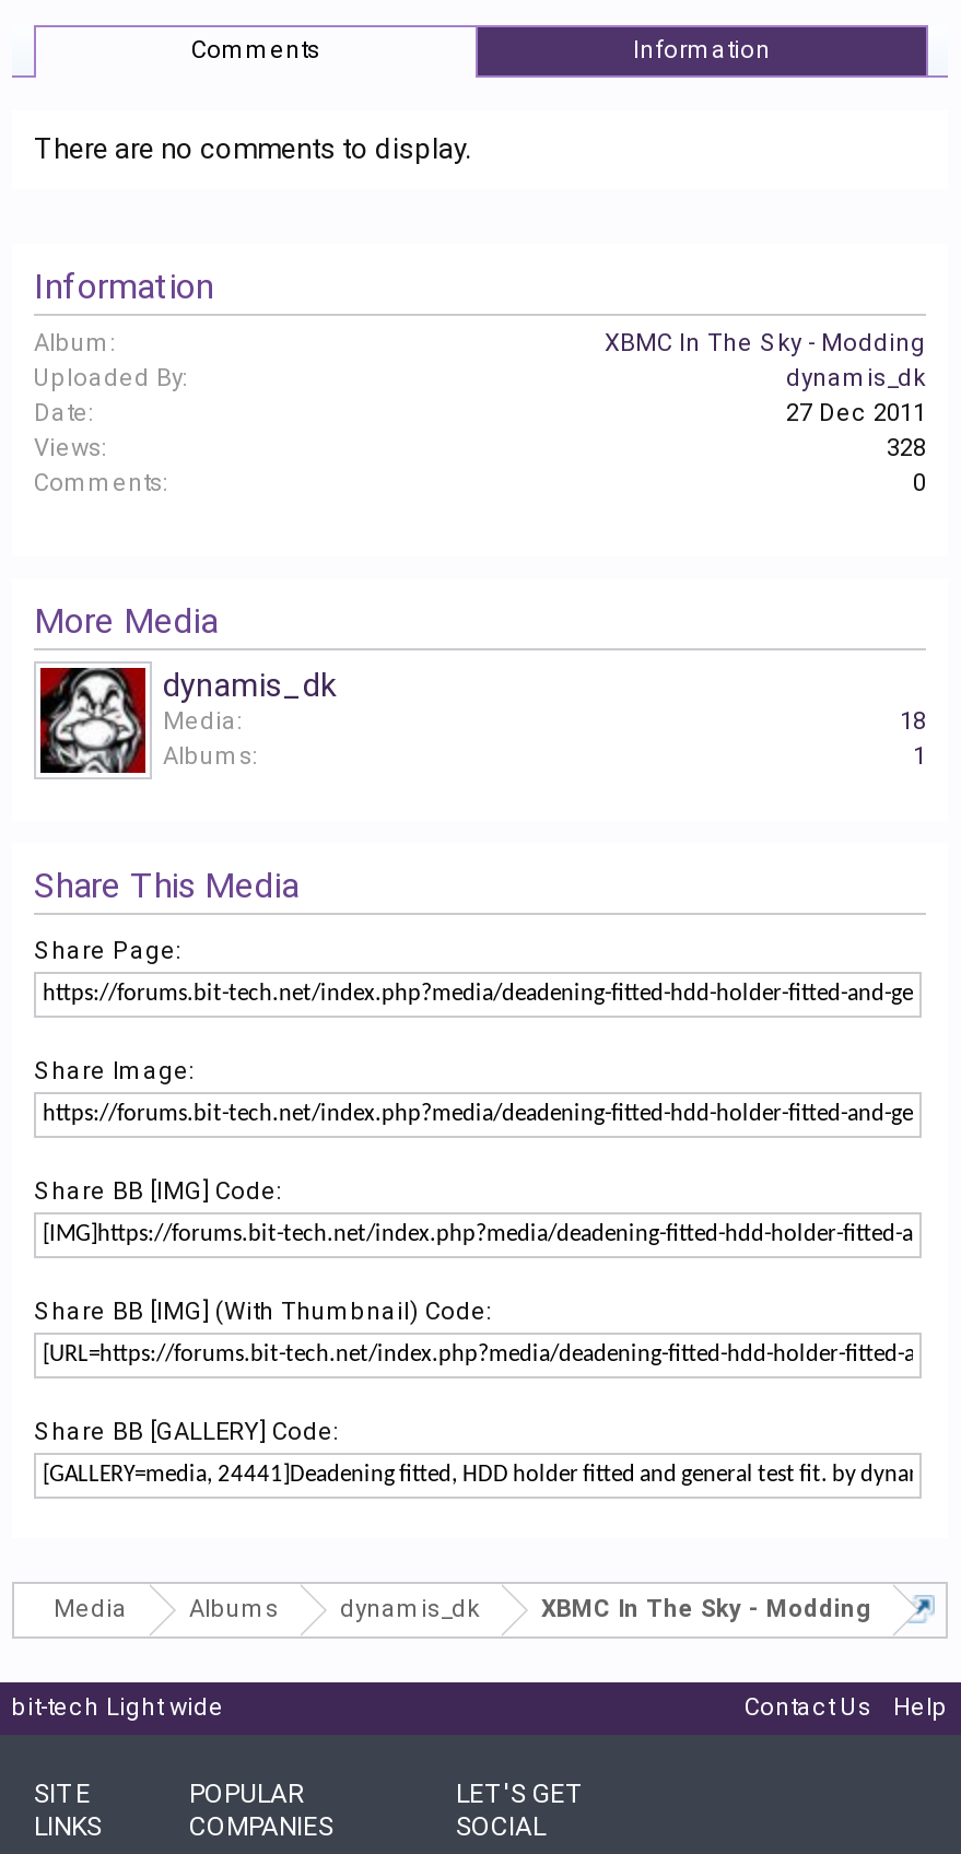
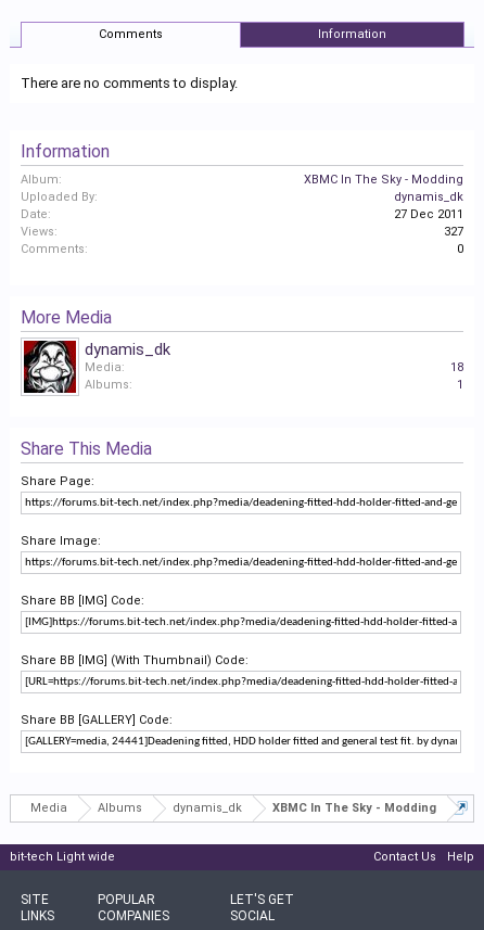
[887,433,926,462] 328 -> [444,224,463,238] 327

